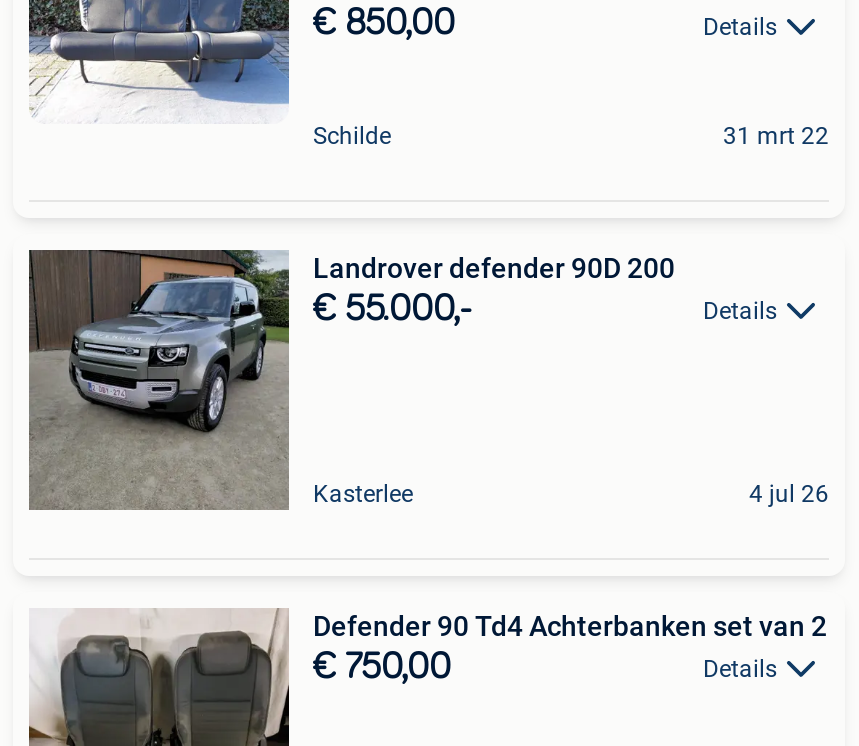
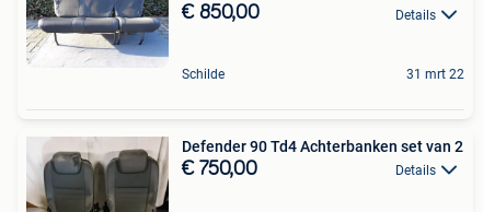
[29,248,777,512] [image] | Landrover defender 90D 200 | € 55.000,- | Details -> none
[313,479,829,507] Kasterlee | 4 jul 26 -> none

